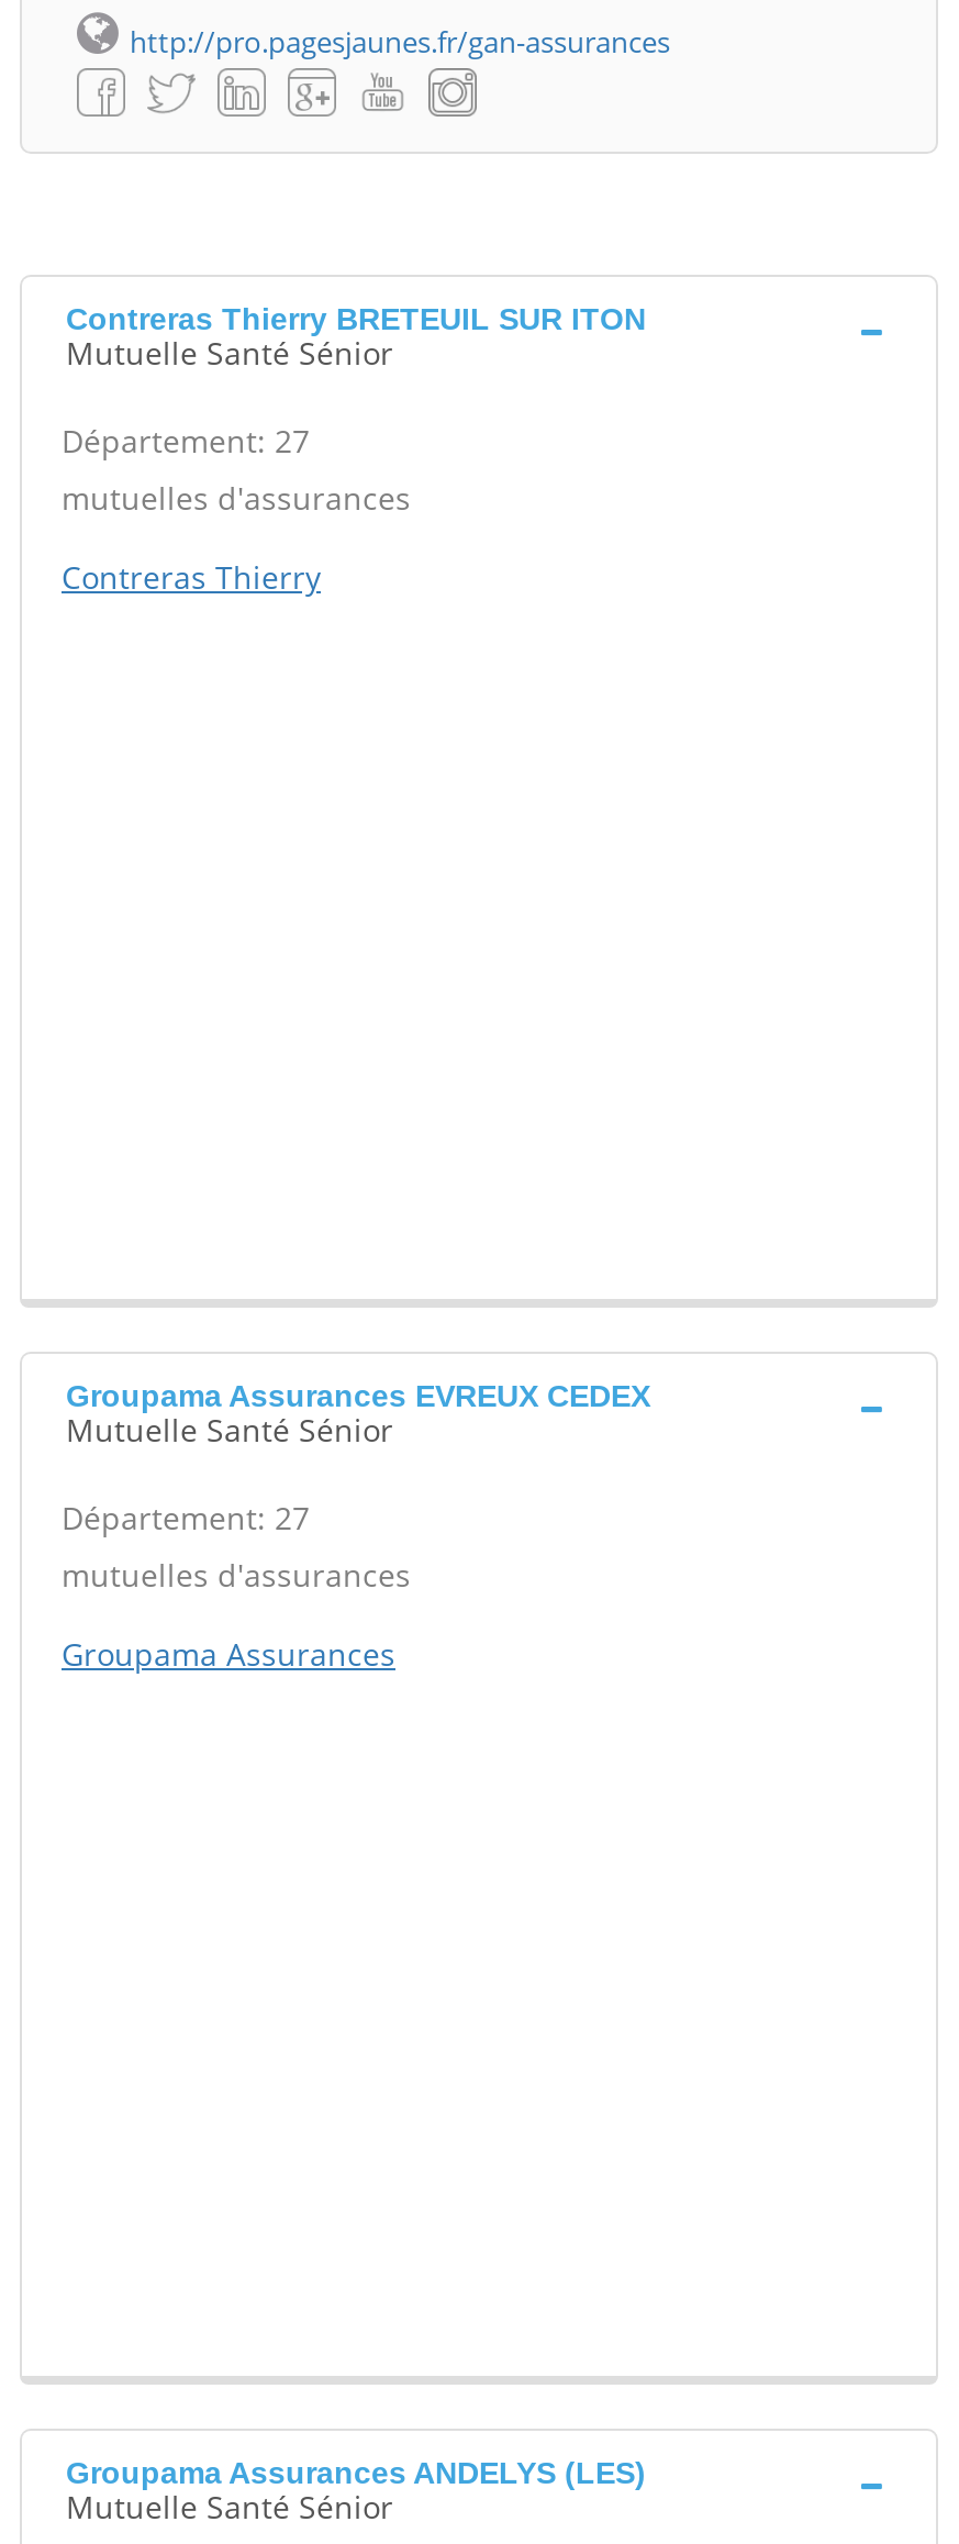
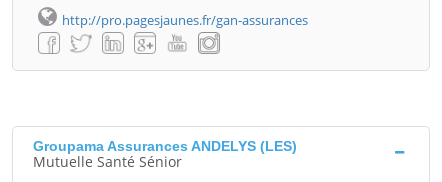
[62,302,646,598] Contreras Thierry BRETEUIL SUR ITON | Mutuelle Santé Sénior | Département: 27 | mutuelles d'assurances | Contreras Thierry -> none
[62,1378,650,1675] Groupama Assurances EVREUX CEDEX | Mutuelle Santé Sénior | Département: 27 | mutuelles d'assurances | Groupama Assurances -> none

